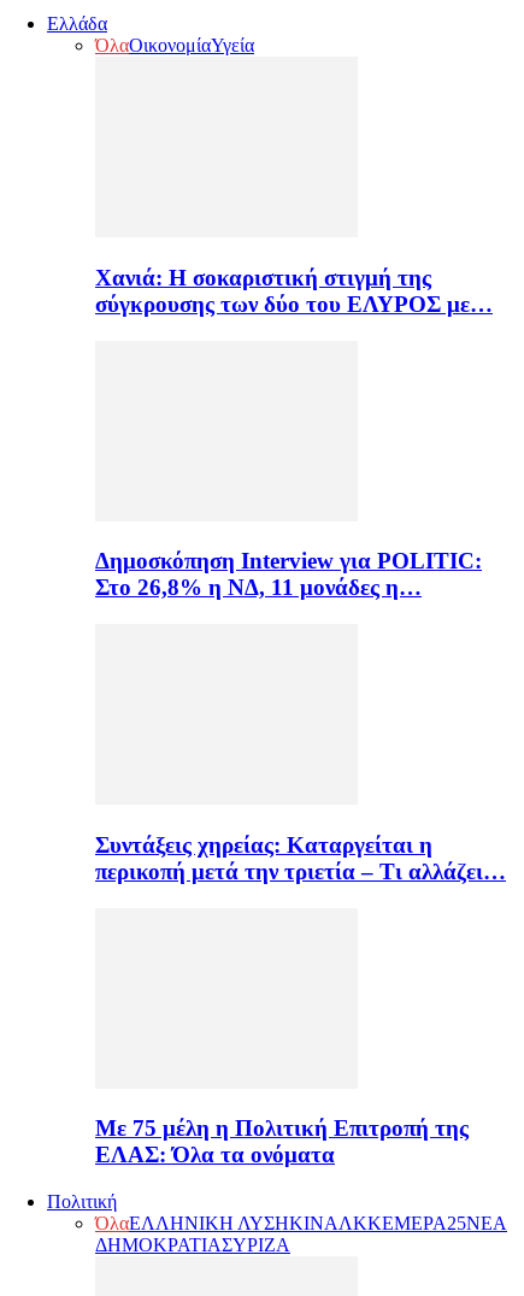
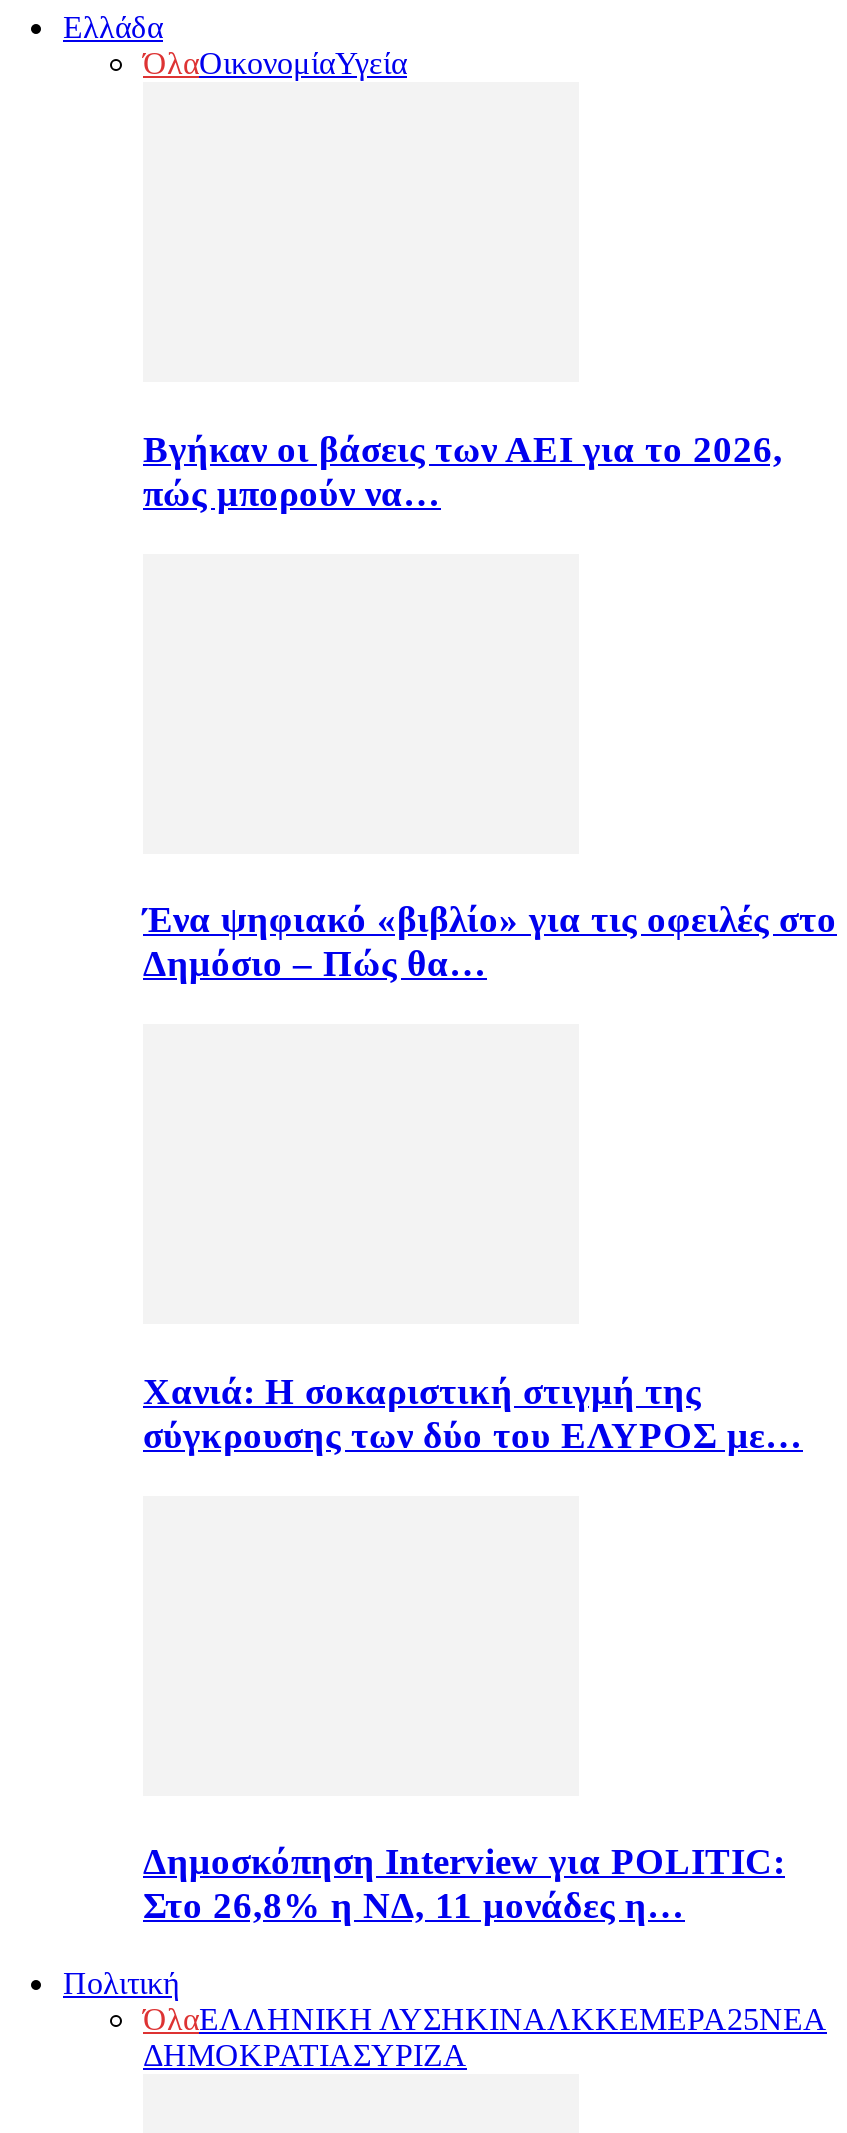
none -> [143,428,783,514] Βγήκαν οι βάσεις των ΑΕΙ για το 2026, | πώς μπορούν να…
none -> [143,899,837,985] Ένα ψηφιακό «βιβλίο» για τις οφειλές στο | Δημόσιο – Πώς θα…
moved [95,265,493,574] -> [143,1370,803,1882]: Χανιά: Η σοκαριστική στιγμή της | σύγκρουσης των δύο του ΕΛΥΡΟΣ με… | Δημοσκόπηση Interview για POLITIC:
[95,832,506,884] Συντάξεις χηρείας: Καταργείται η | περικοπή μετά την τριετία – Τι αλλάζει… -> none
[95,1116,469,1167] Με 75 μέλη η Πολιτική Επιτροπή της | ΕΛΑΣ: Όλα τα ονόματα -> none

